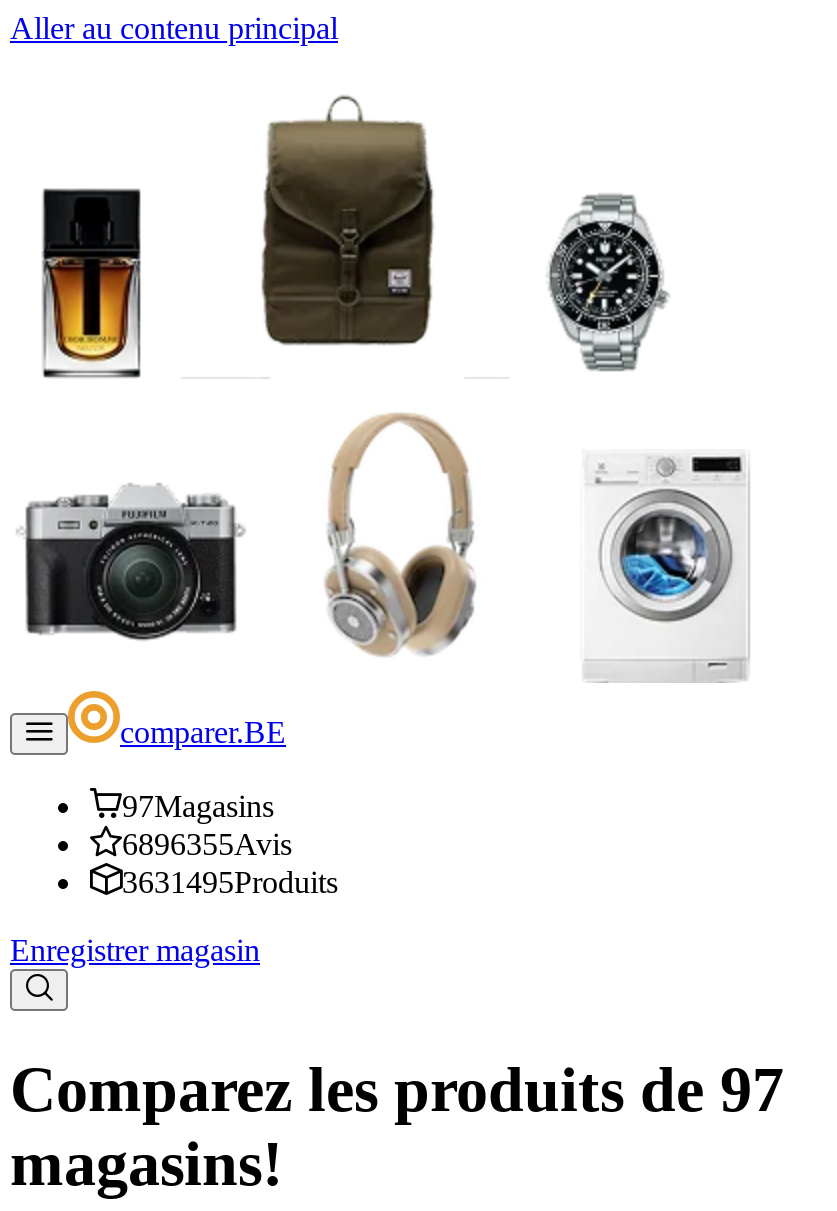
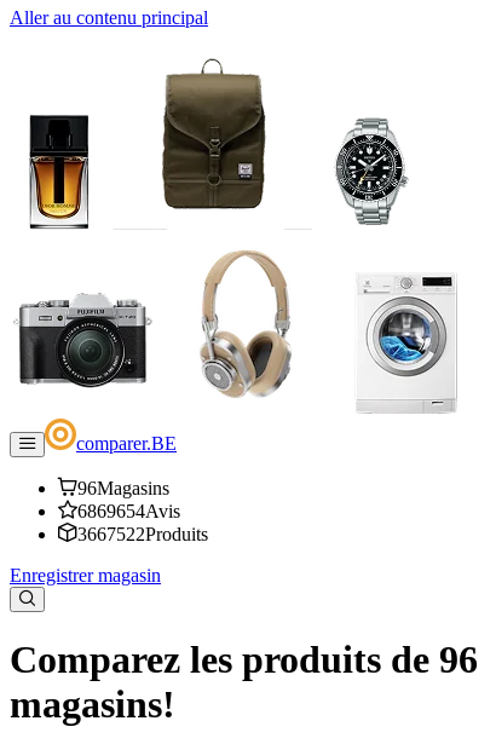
[122,789,274,823] 97Magasins -> [77,478,169,498] 96Magasins
[122,827,292,861] 6896355Avis -> [77,501,180,521] 6869654Avis
[122,865,338,899] 3631495Produits -> [77,524,208,544] 3667522Produits
[10,1054,784,1126] Comparez les produits de 97 -> [10,638,478,682] Comparez les produits de 96

